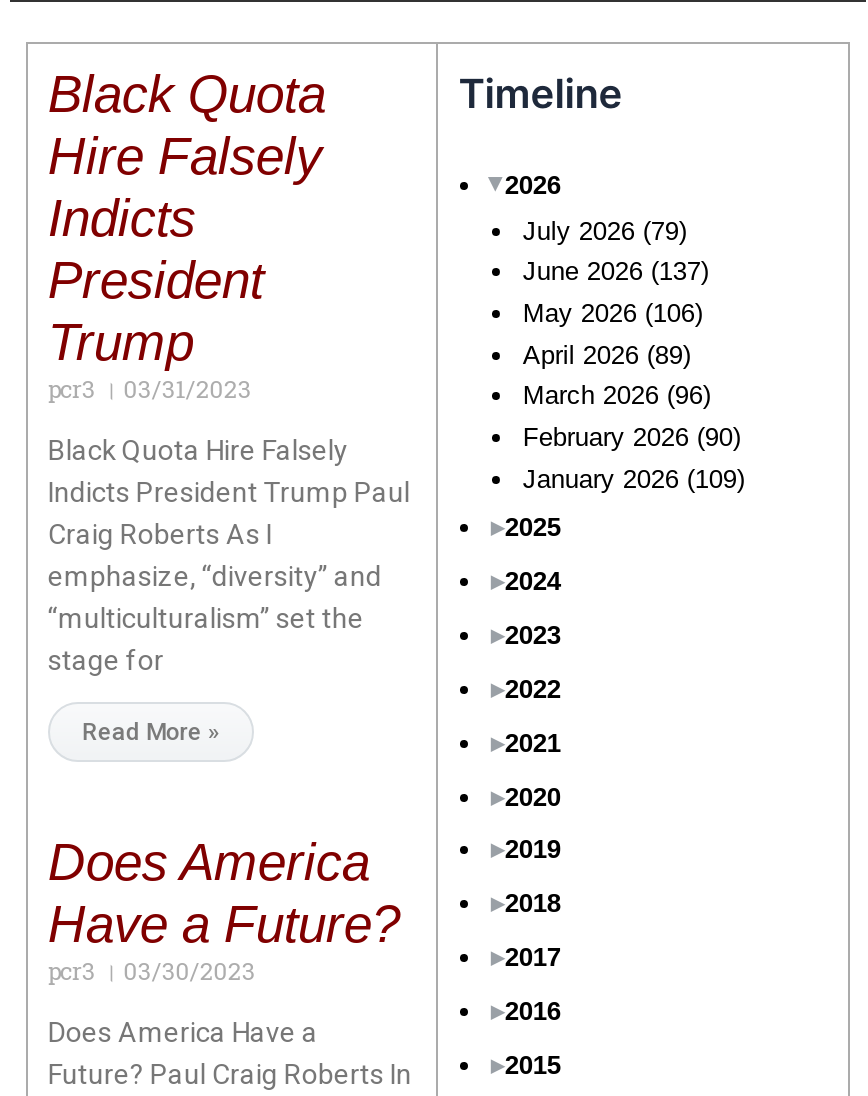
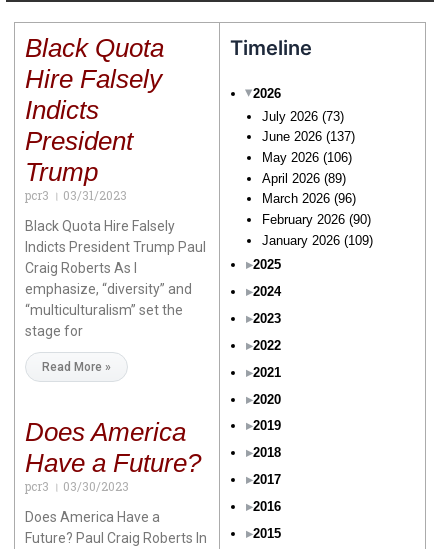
[523,215,687,245] July 2026 (79) -> [262,109,344,124] July 2026 (73)

